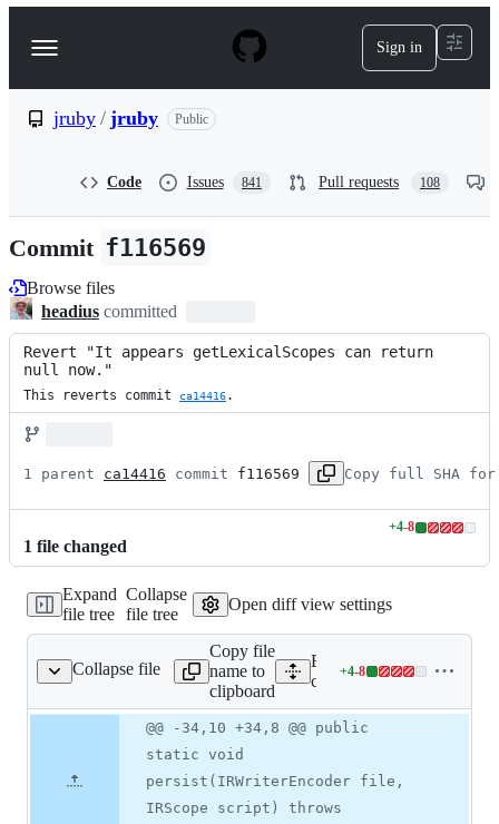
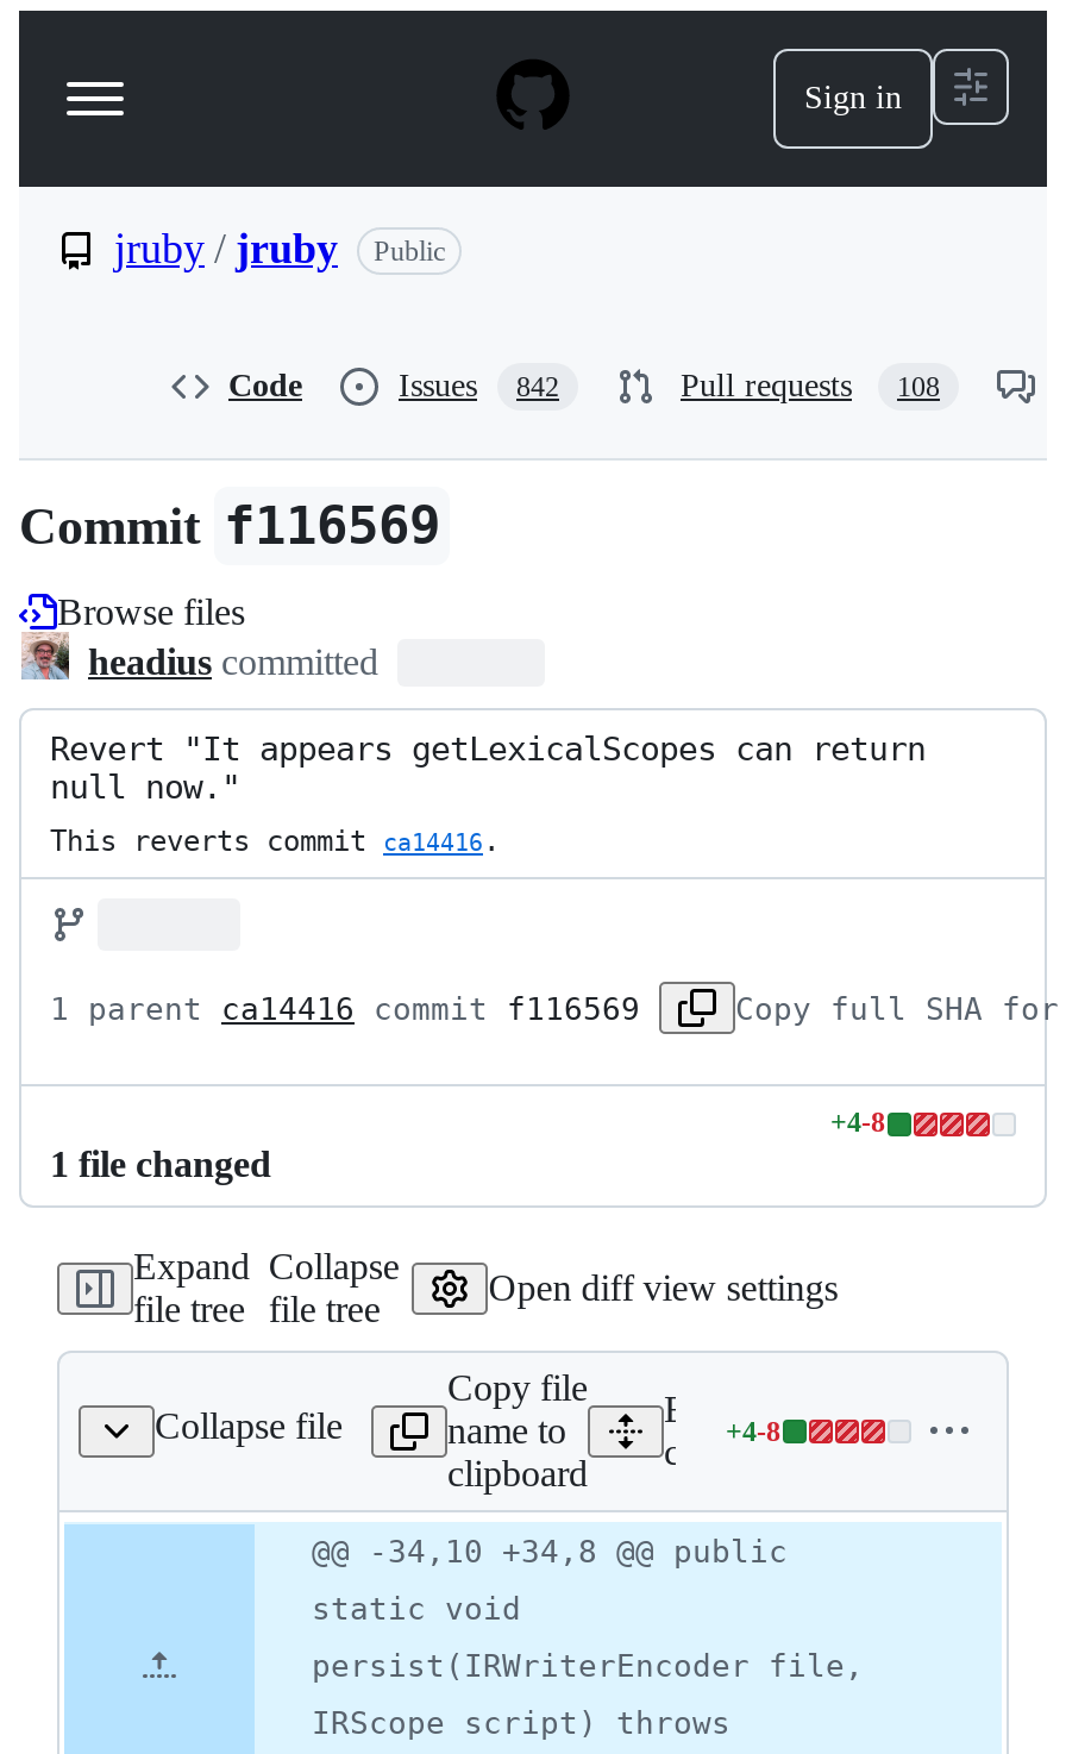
[187,174,262,190] Issues 841 -> [399,368,559,403] Issues 842

